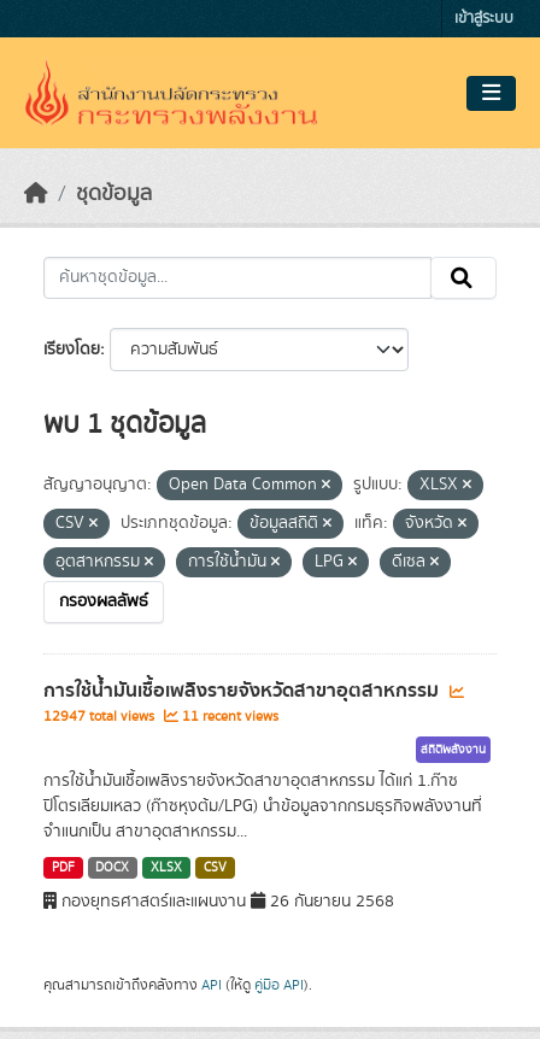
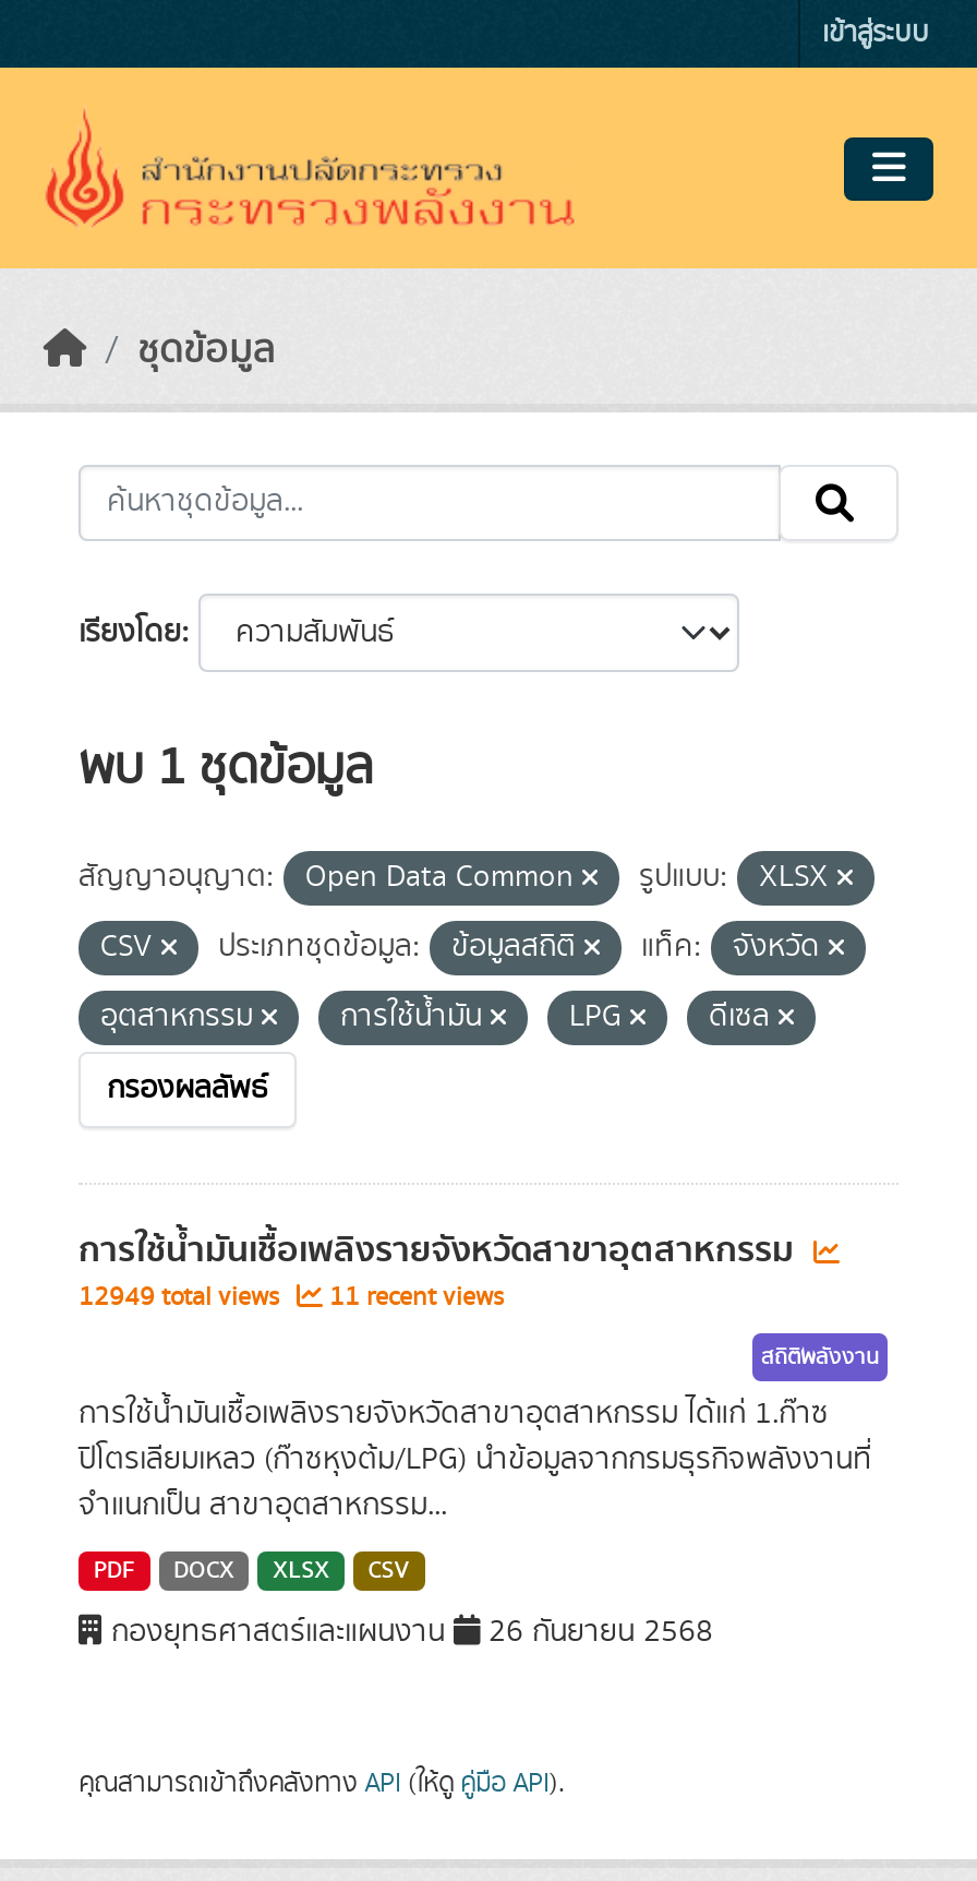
[43,706,278,727] 12947 total views 11 recent views -> [79,1279,504,1316] 12949 total views 11 recent views

